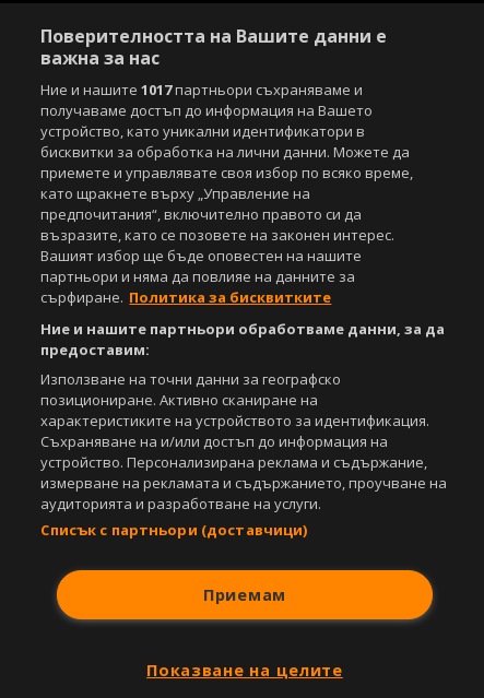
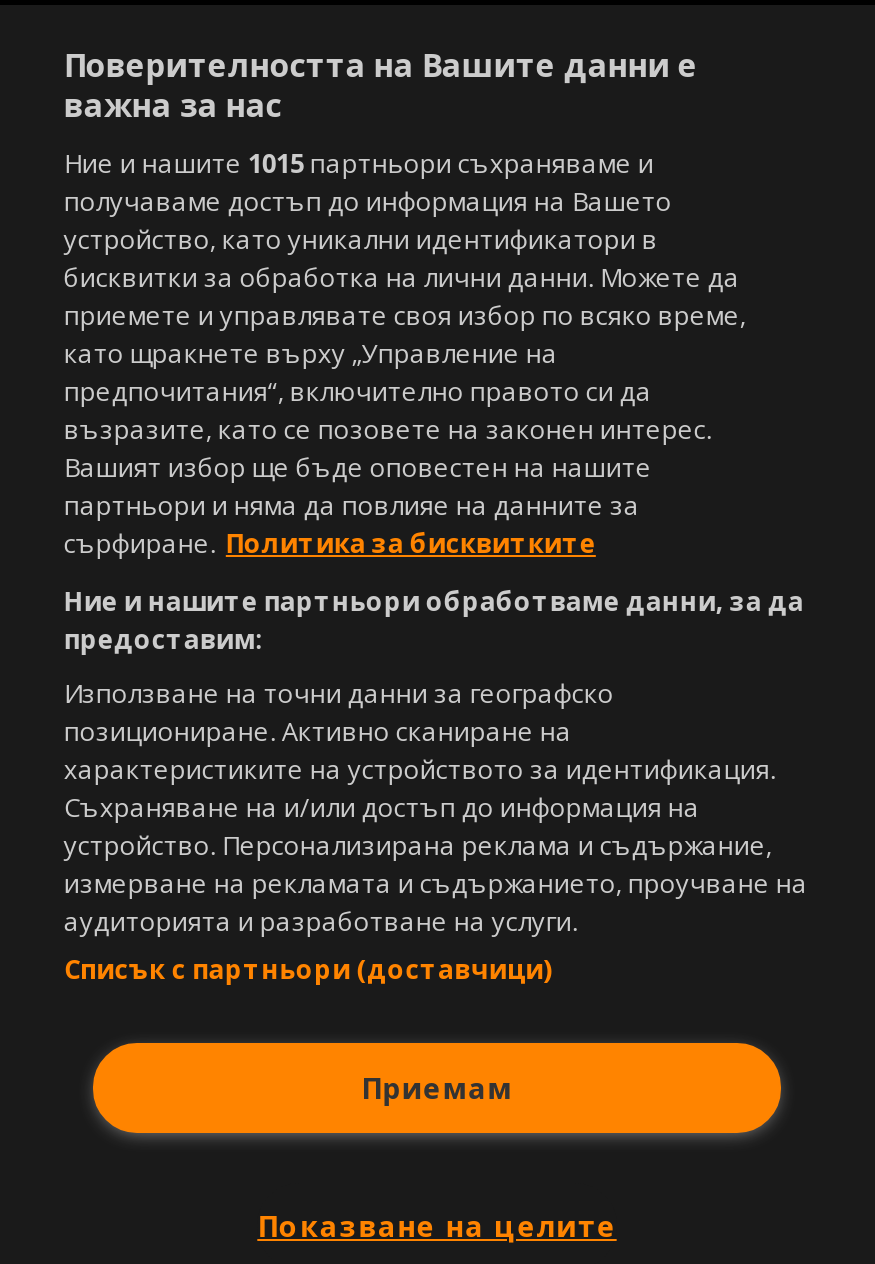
[41,80,363,99] Ние и нашите 1017 партньори съхраняваме и -> [64,145,654,181] Ние и нашите 1015 партньори съхраняваме и

